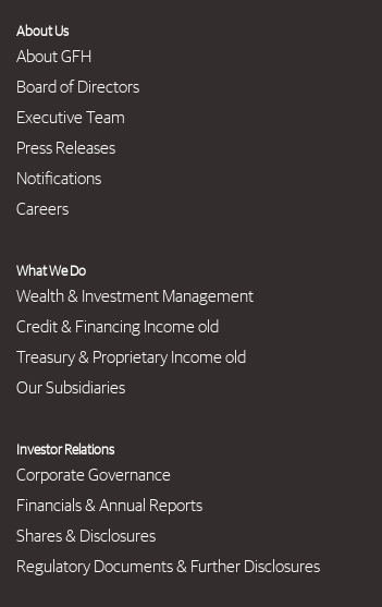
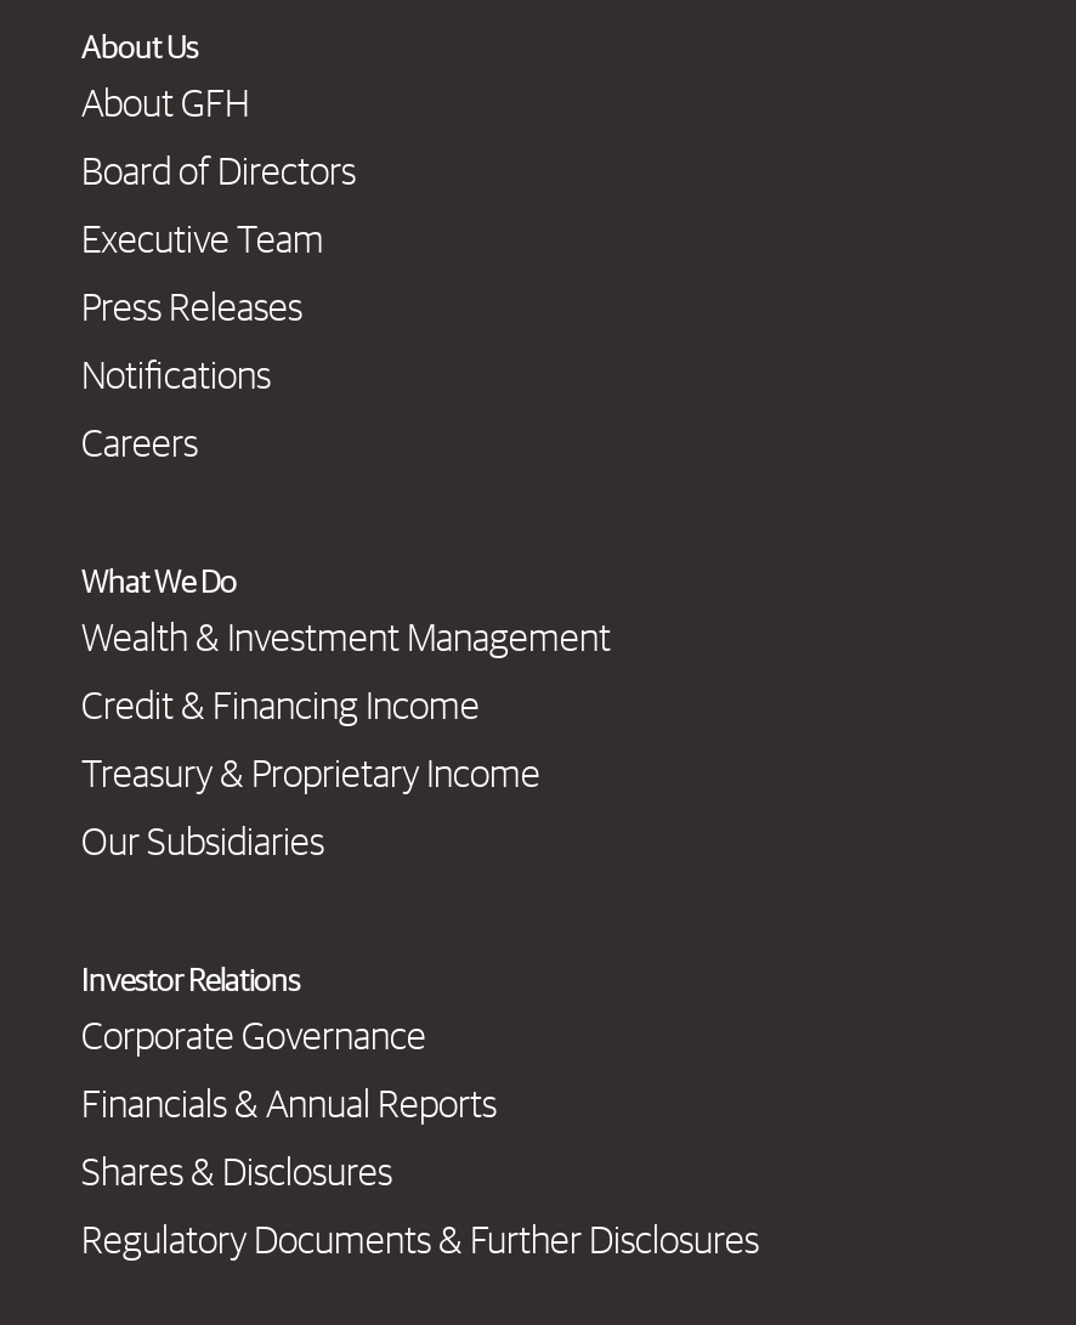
[16,318,219,336] Credit & Financing Income old -> [81,687,480,726] Credit & Financing Income
[16,349,246,366] Treasury & Proprietary Income old -> [81,755,540,794] Treasury & Proprietary Income

